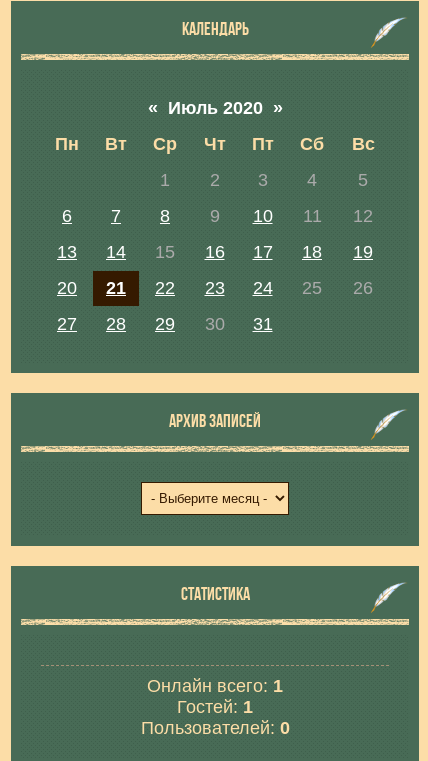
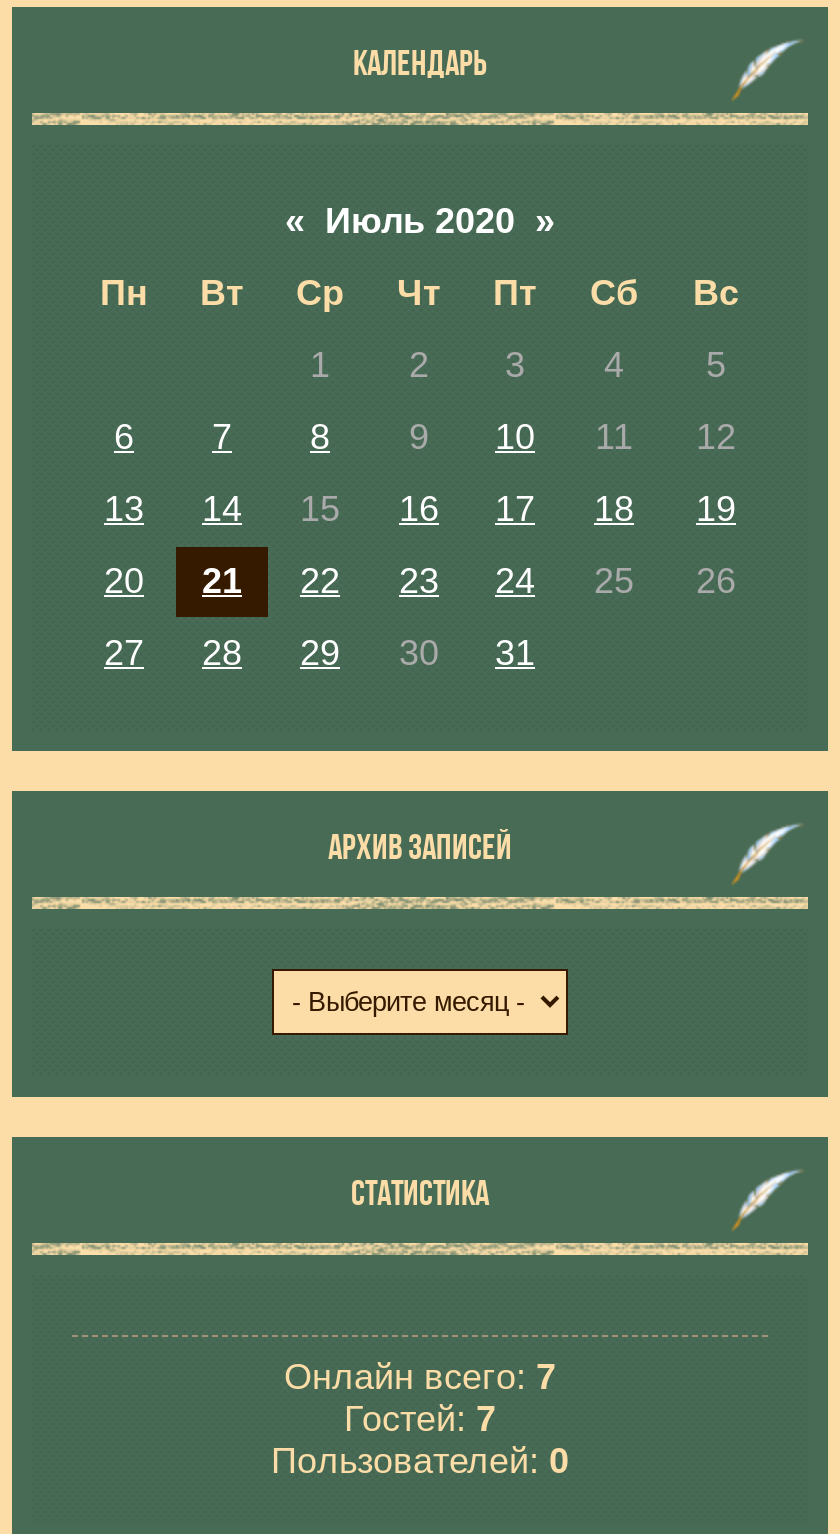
[147,676,283,696] Онлайн всего: 1 -> [284,1357,556,1397] Онлайн всего: 7
[177,697,253,717] Гостей: 1 -> [344,1399,496,1439] Гостей: 7

